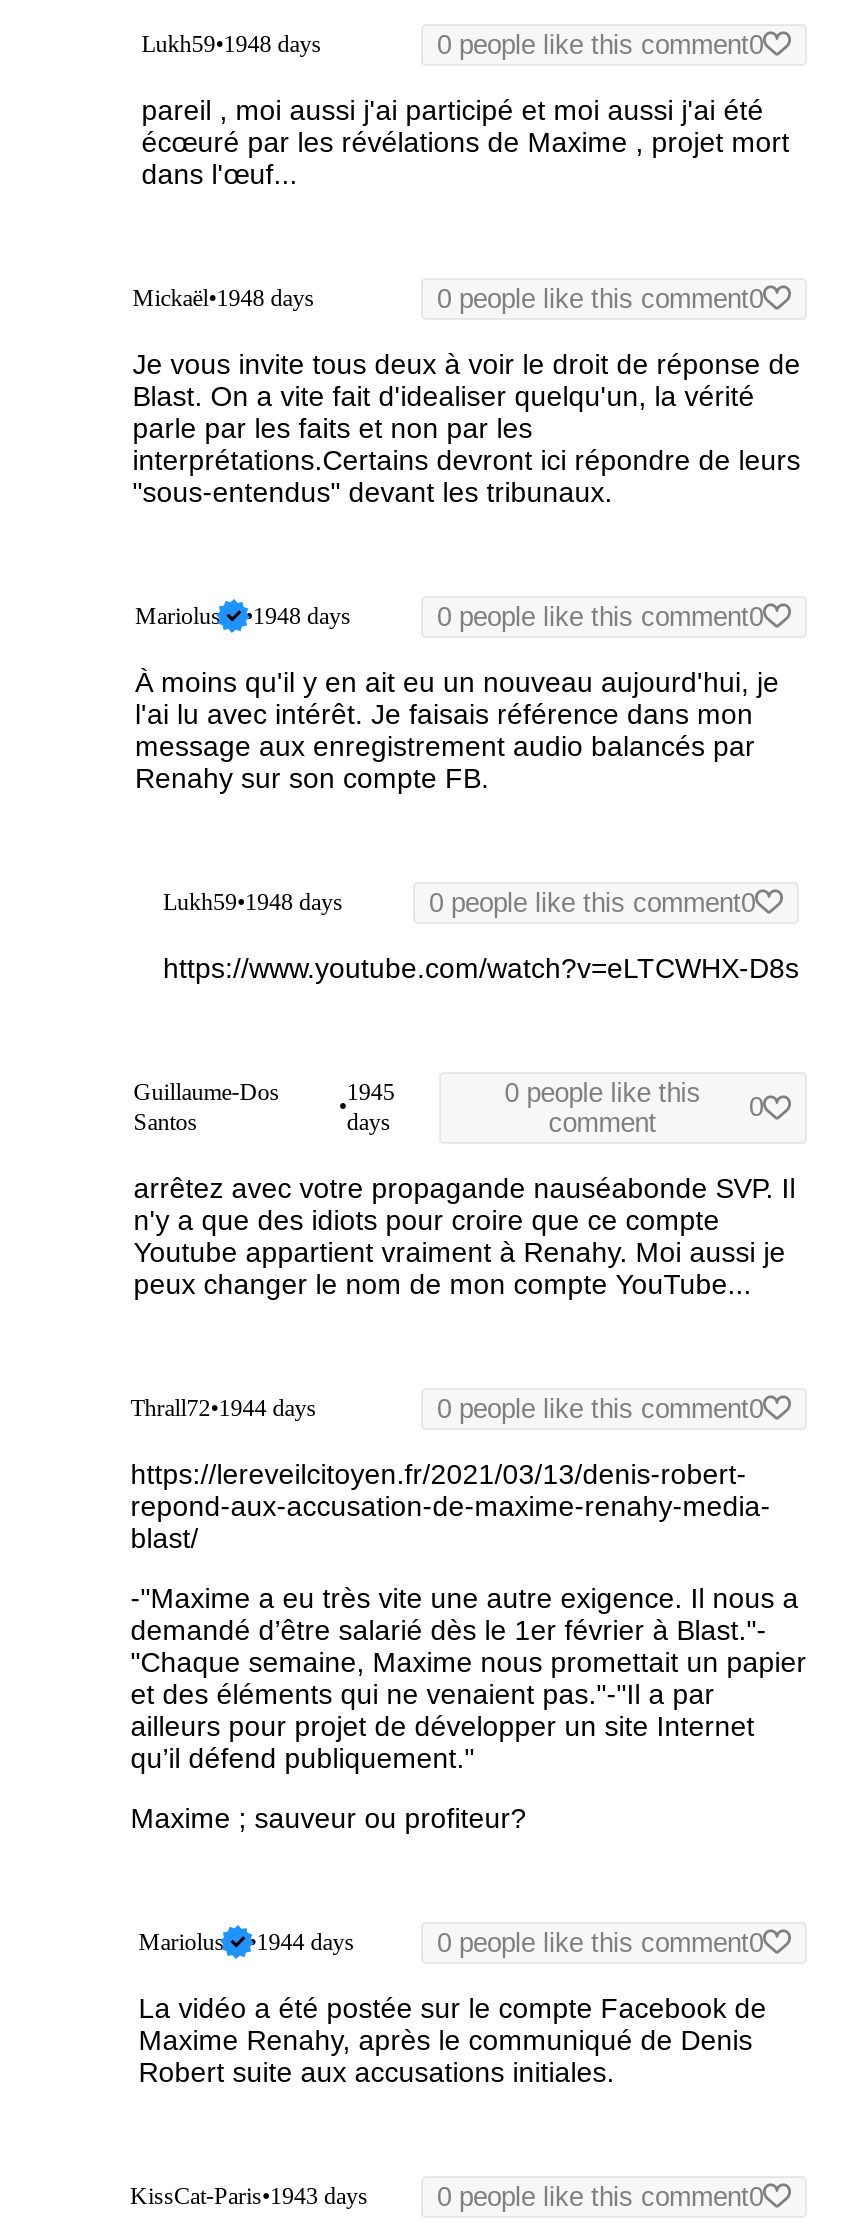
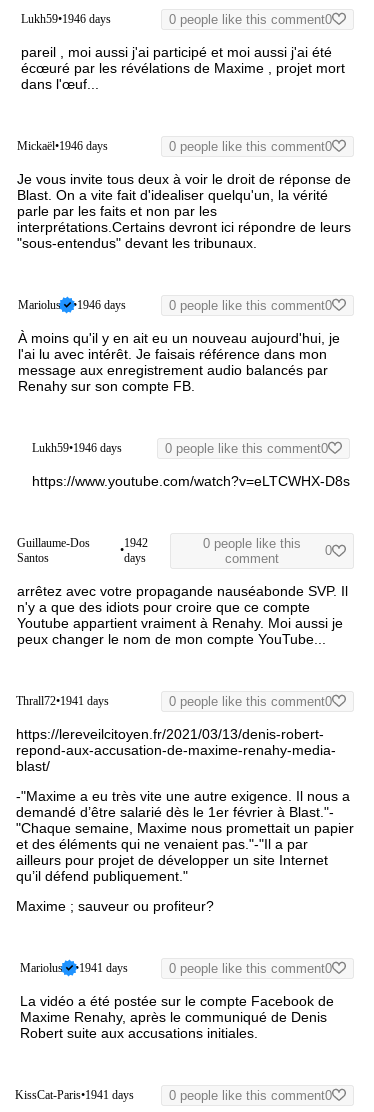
[141,29,321,57] Lukh59•1948 days -> [21,11,111,25] Lukh59•1946 days
[132,283,314,311] Mickaël•1948 days -> [17,138,108,152] Mickaël•1946 days
[135,601,351,629] Mariolus •1948 days -> [18,297,126,311] Mariolus •1946 days
[163,887,343,915] Lukh59•1948 days -> [32,440,122,454] Lukh59•1946 days
[347,1077,395,1105] 1945 -> [124,535,148,549] 1942
[131,1393,317,1421] Thrall72•1944 days -> [16,693,109,707] Thrall72•1941 days
[138,1927,354,1955] Mariolus •1944 days -> [20,960,128,974] Mariolus •1941 days
[130,2181,368,2209] KissCat-Paris•1943 days -> [15,1087,134,1101] KissCat-Paris•1941 days

